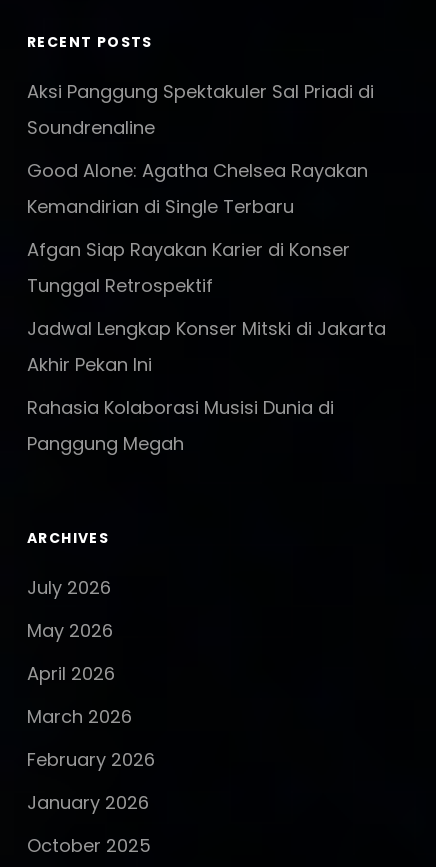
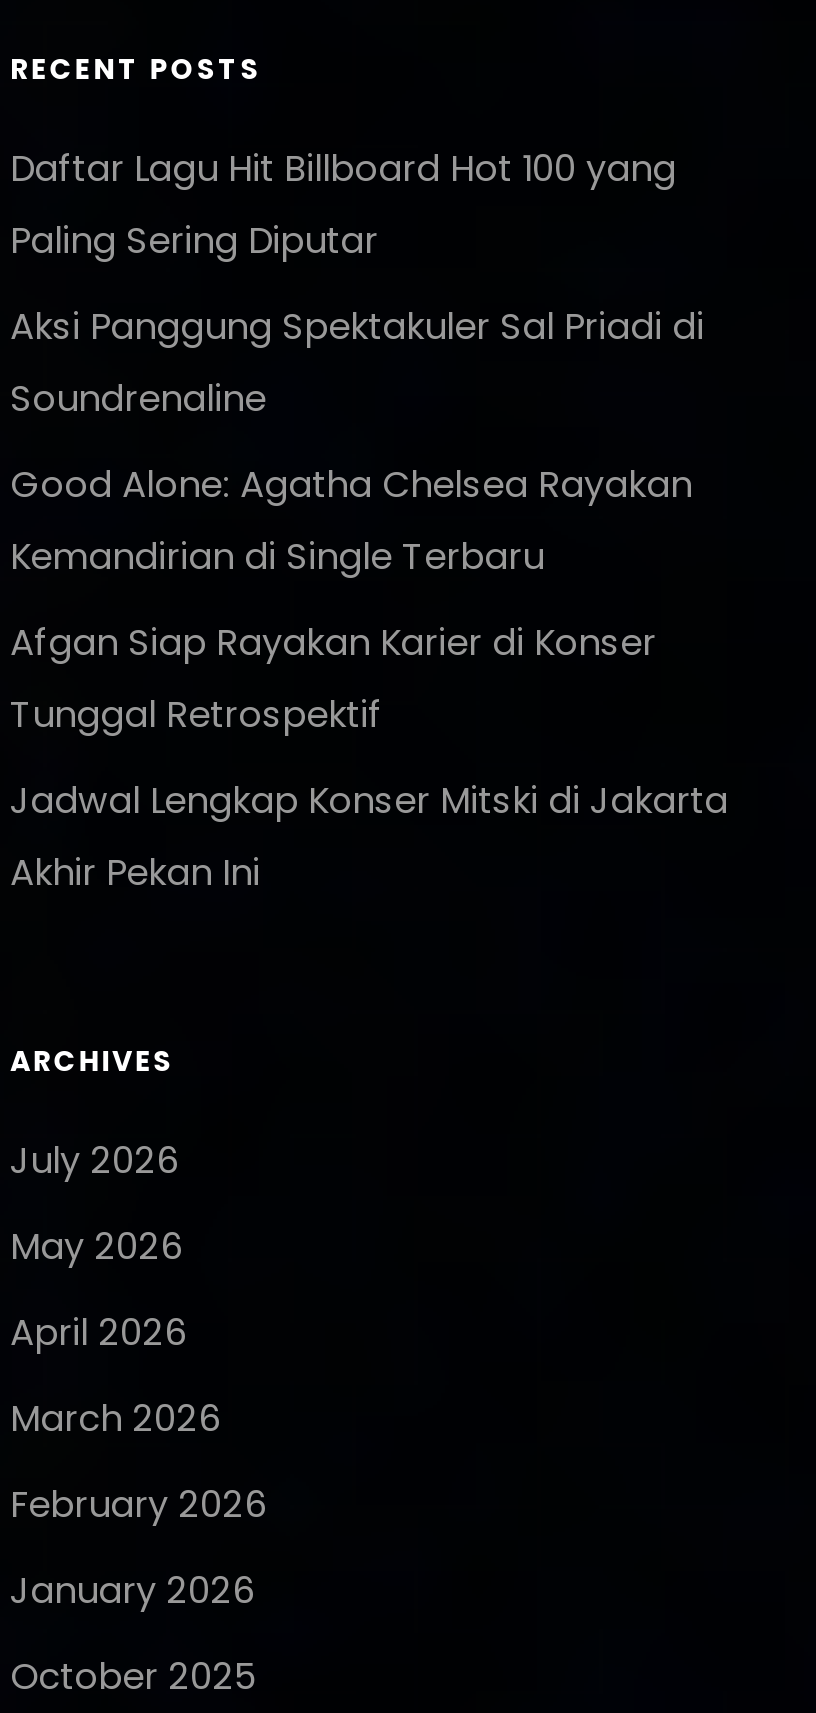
none -> [10,142,676,264] Daftar Lagu Hit Billboard Hot 100 yang | Paling Sering Diputar
moved [27,79,386,377] -> [10,300,728,896]: Aksi Panggung Spektakuler Sal Priadi di | Soundrenaline | Good Alone: Agatha Chelsea Rayakan | Kemandirian di Single Terbaru | Afgan Siap Rayakan Karier di Konser | Tunggal Retrospektif | Jadwal Lengkap Konser Mitski di Jakarta | Akhir Pekan Ini
[27,395,334,456] Rahasia Kolaborasi Musisi Dunia di | Panggung Megah -> none

